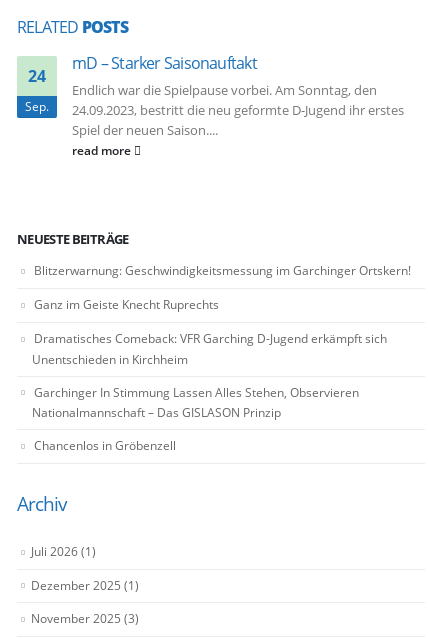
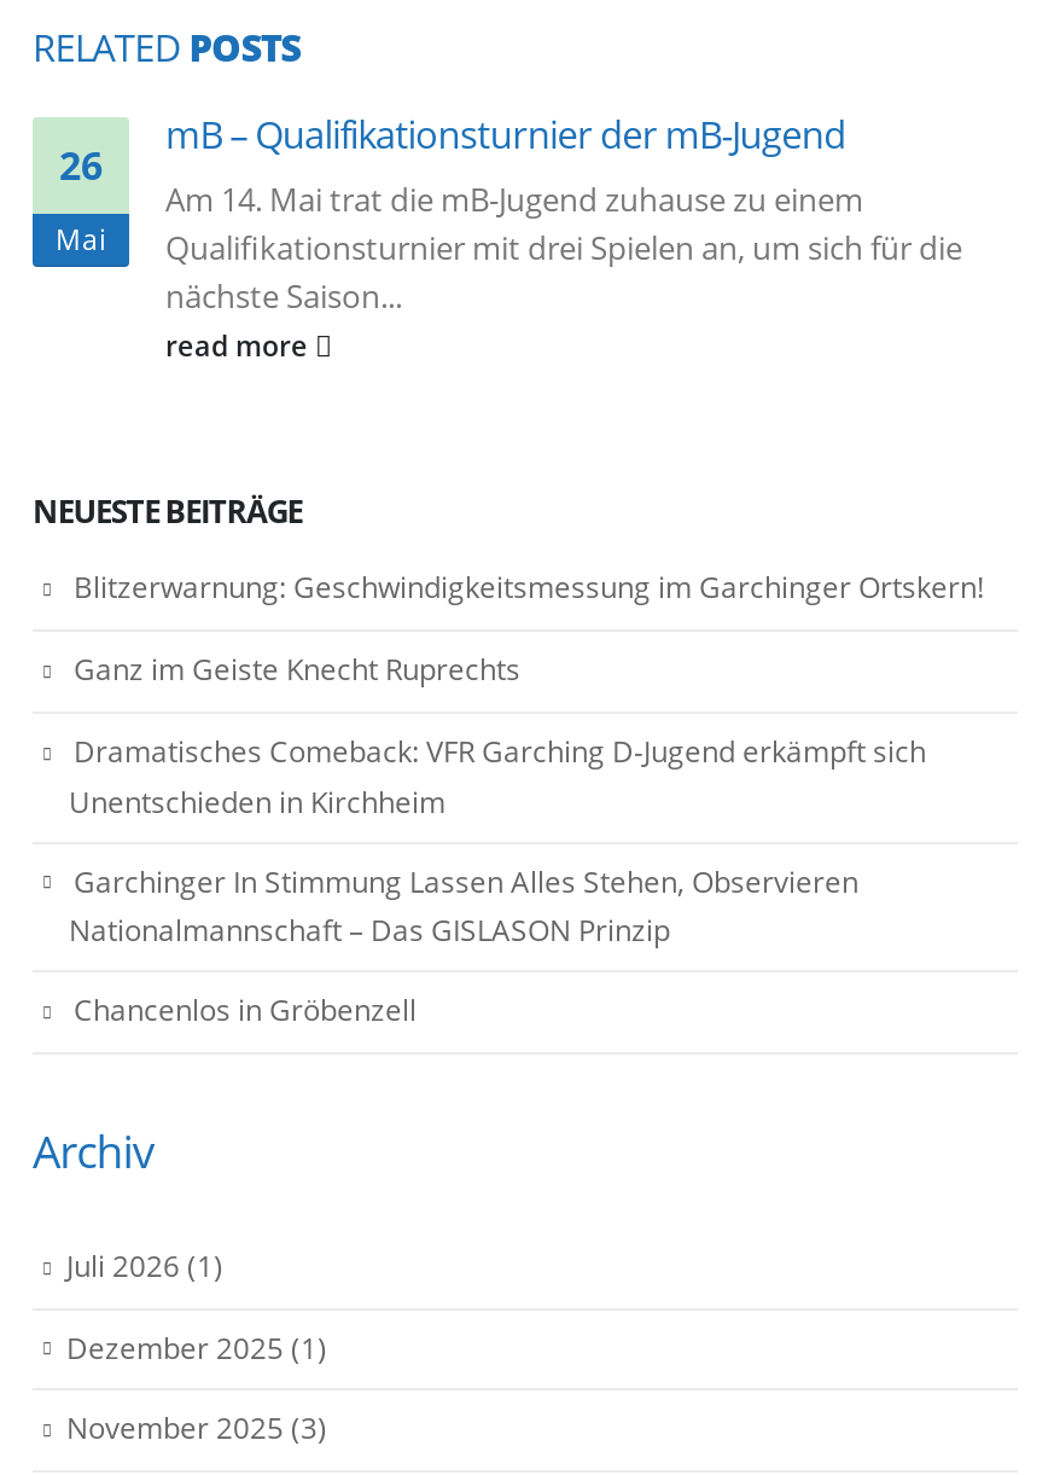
[72,52,404,139] mD – Starker Saisonauftakt | Endlich war die Spielpause vorbei. Am Sonntag, den | 24.09.2023, bestritt die neu geformte D-Jugend ihr erstes | Spiel der neuen Saison.... -> [165,108,962,318] mB – Qualifikationsturnier der mB-Jugend | Am 14. Mai trat die mB-Jugend zuhause zu einem | Qualifikationsturnier mit drei Spielen an, um sich für die | nächste Saison...
[28,65,46,87] 24 -> [59,139,103,193] 26
[25,98,49,114] Sep. -> [56,219,106,258] Mai

